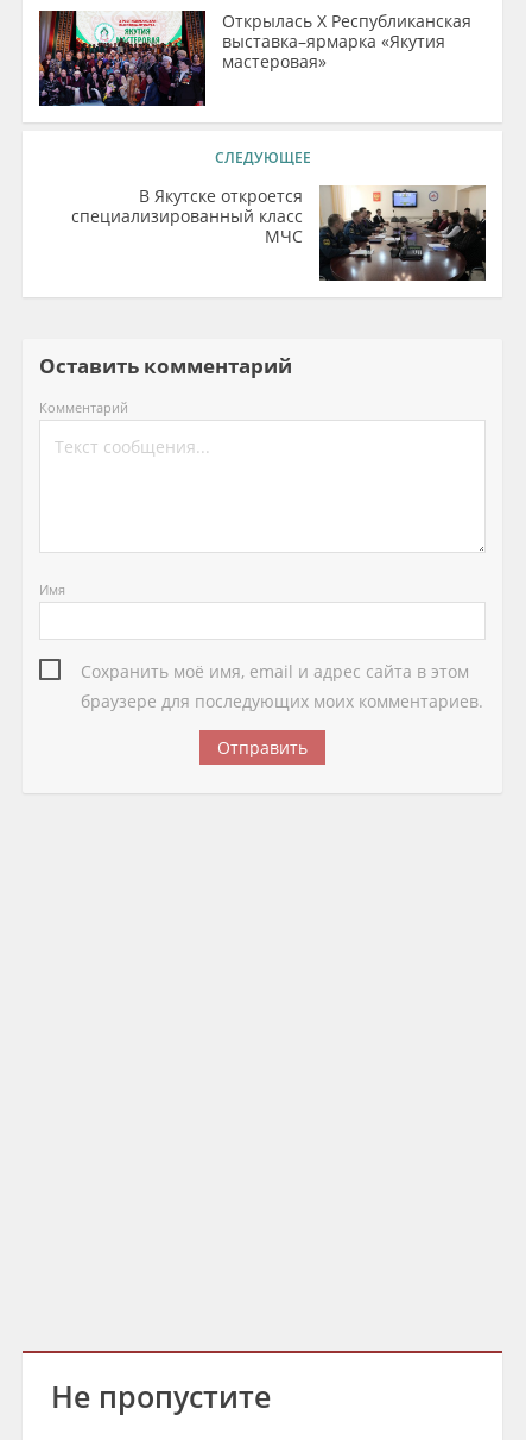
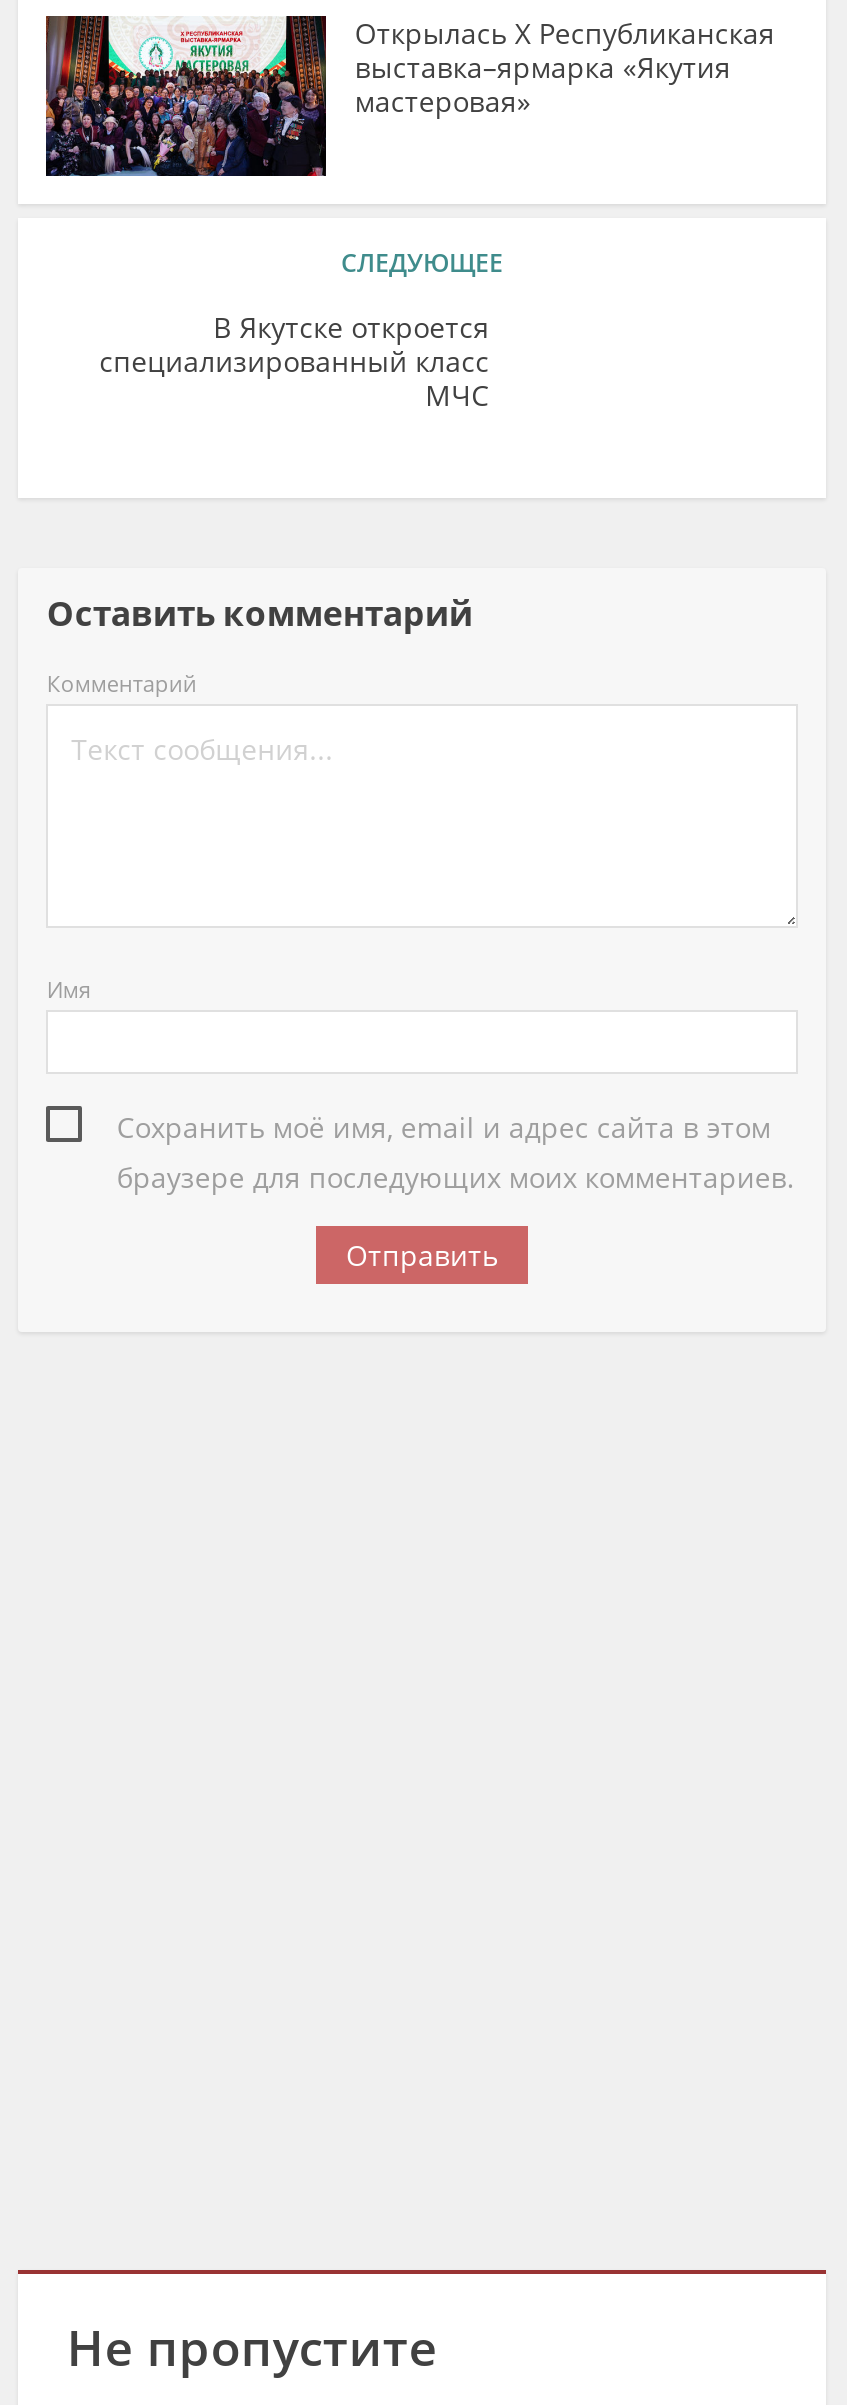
[318,184,487,282] [image] -> none

